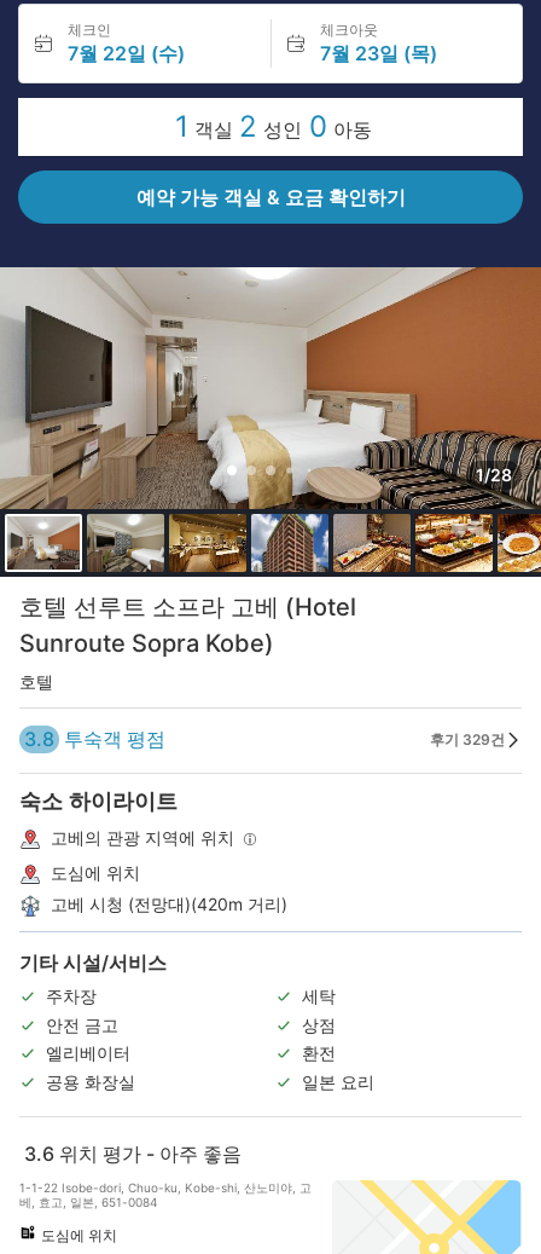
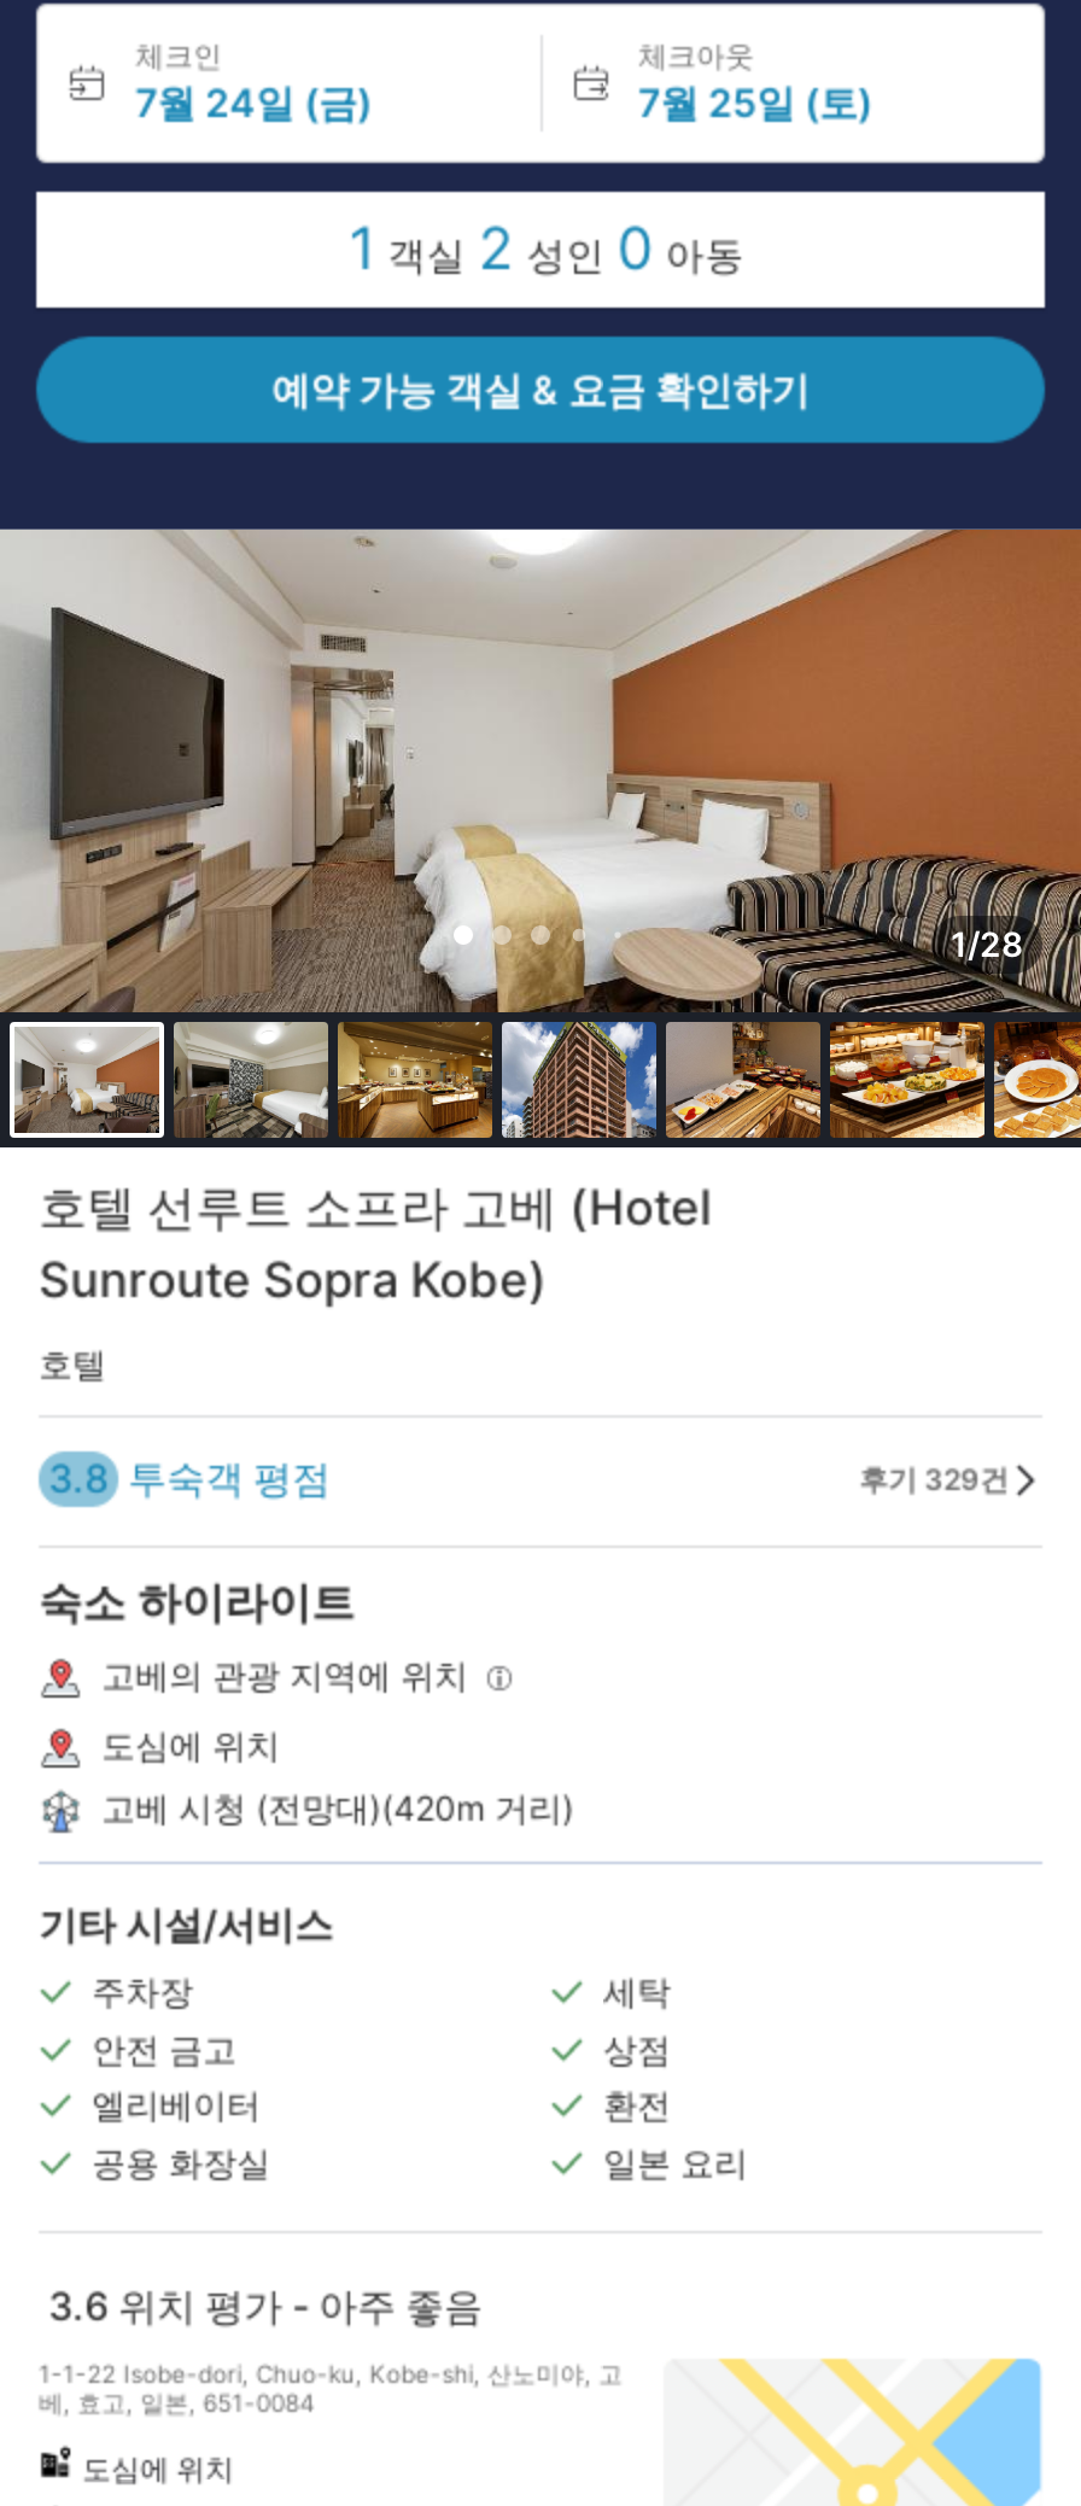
[68,41,185,65] 7월 22일 (수) -> [135,78,372,127] 7월 24일 (금)
[319,41,437,65] 7월 23일 (목) -> [638,78,872,127] 7월 25일 (토)

